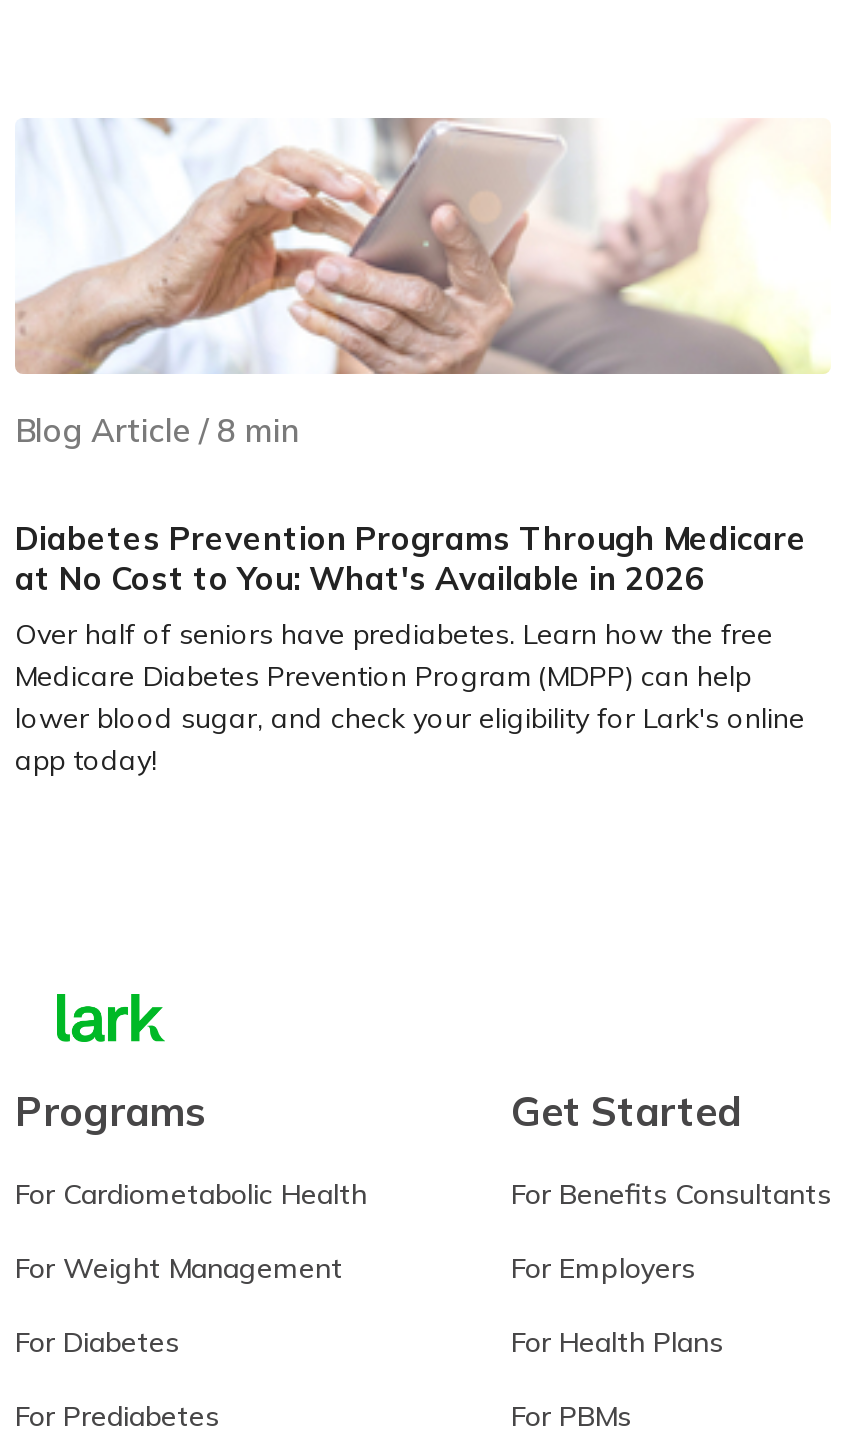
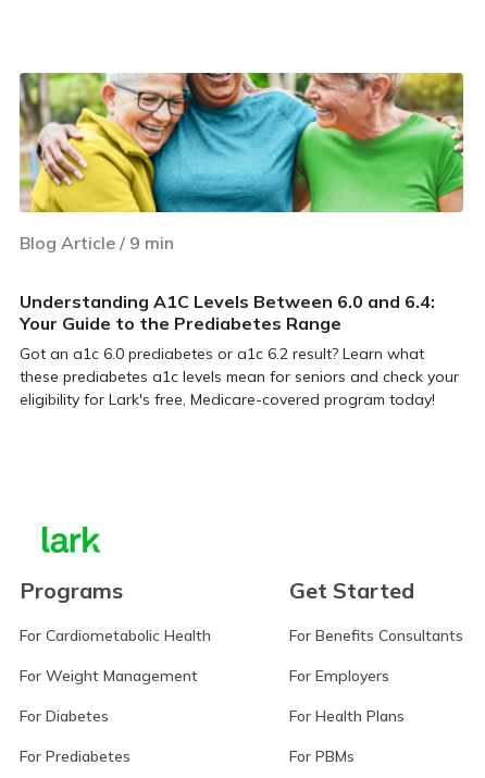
[15,116,831,450] [image] | Blog Article / 8 min -> [18,72,464,254] [image] | Blog Article / 9 min
[15,518,807,778] Diabetes Prevention Programs Through Medicare | at No Cost to You: What's Available in 2026 | Over half of seniors have prediabetes. Learn how the free | Medicare Diabetes Prevention Program (MDPP) can help | lower blood sugar, and check your eligibility for Lark's online | app today! -> [20,291,459,409] Understanding A1C Levels Between 6.0 and 6.4: | Your Guide to the Prediabetes Range | Got an a1c 6.0 prediabetes or a1c 6.2 result? Learn what | these prediabetes a1c levels mean for seniors and check your | eligibility for Lark's free, Medicare-covered program today!

